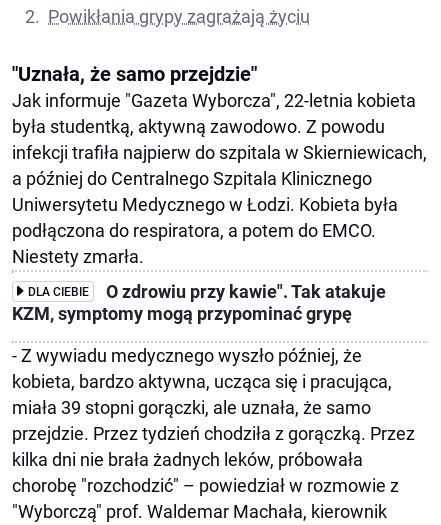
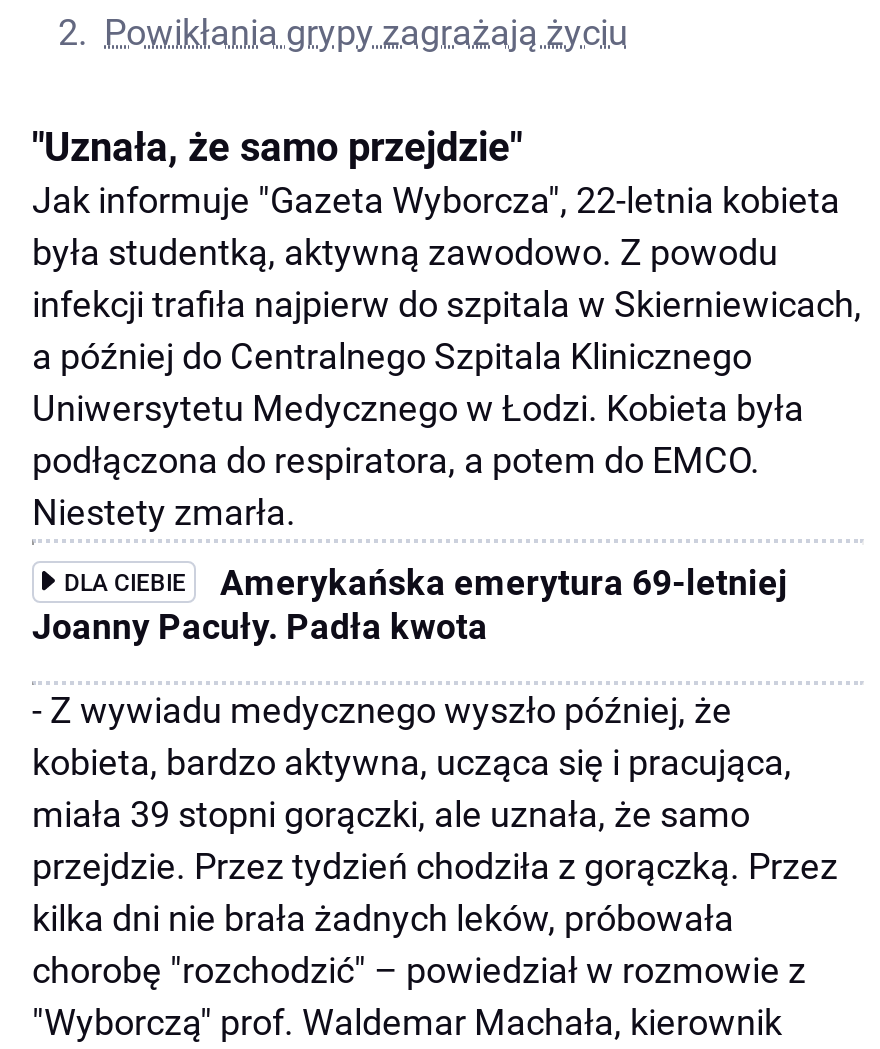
[12,281,386,323] O zdrowiu przy kawie". Tak atakuje | KZM, symptomy mogą przypominać grypę -> [32,562,788,646] Amerykańska emerytura 69-letniej | Joanny Pacuły. Padła kwota

